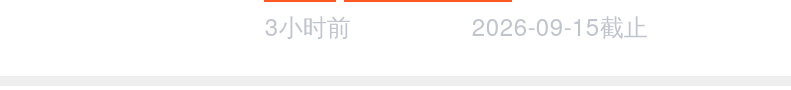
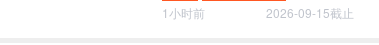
[265,8,351,42] 3小时前 -> [162,4,205,21] 1小时前

